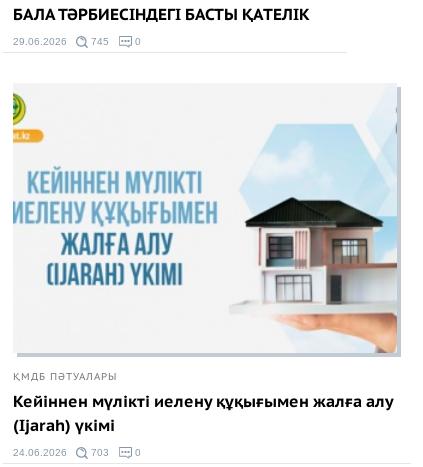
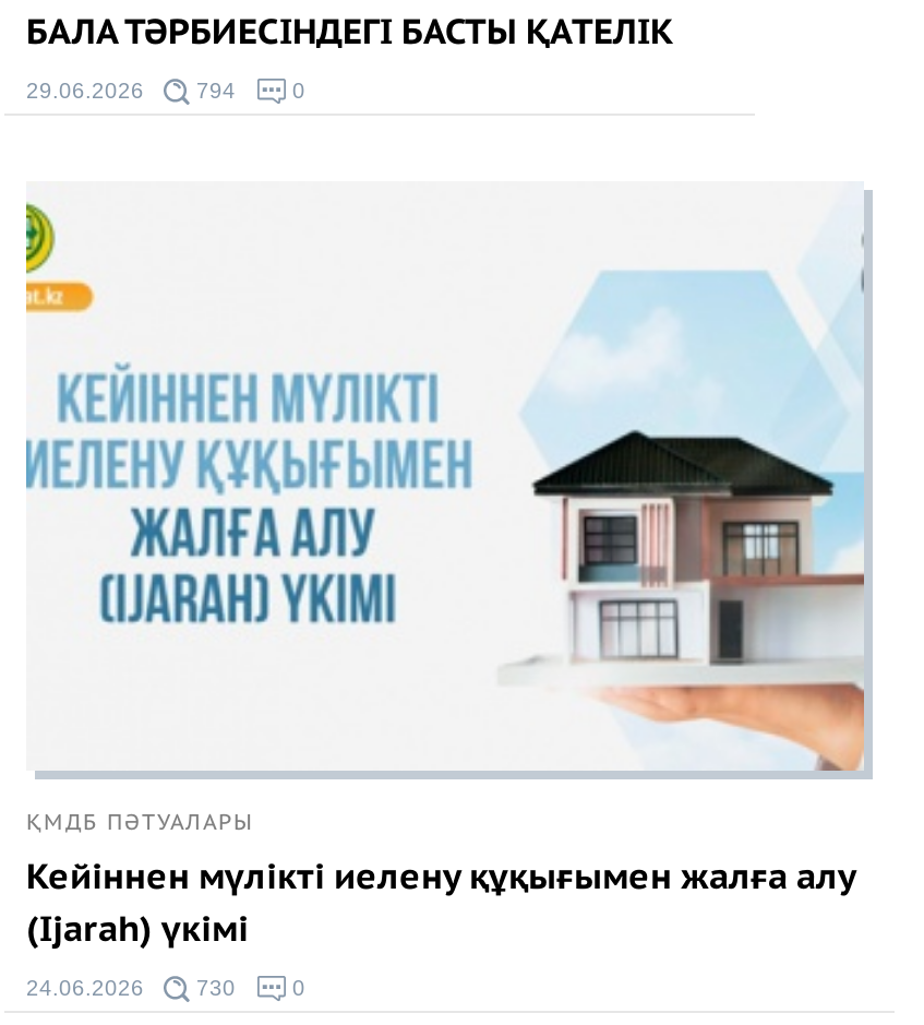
[13,36,109,47] 29.06.2026 745 -> [26,79,236,103] 29.06.2026 794
[13,447,109,458] 24.06.2026 703 -> [26,976,236,1000] 24.06.2026 730

